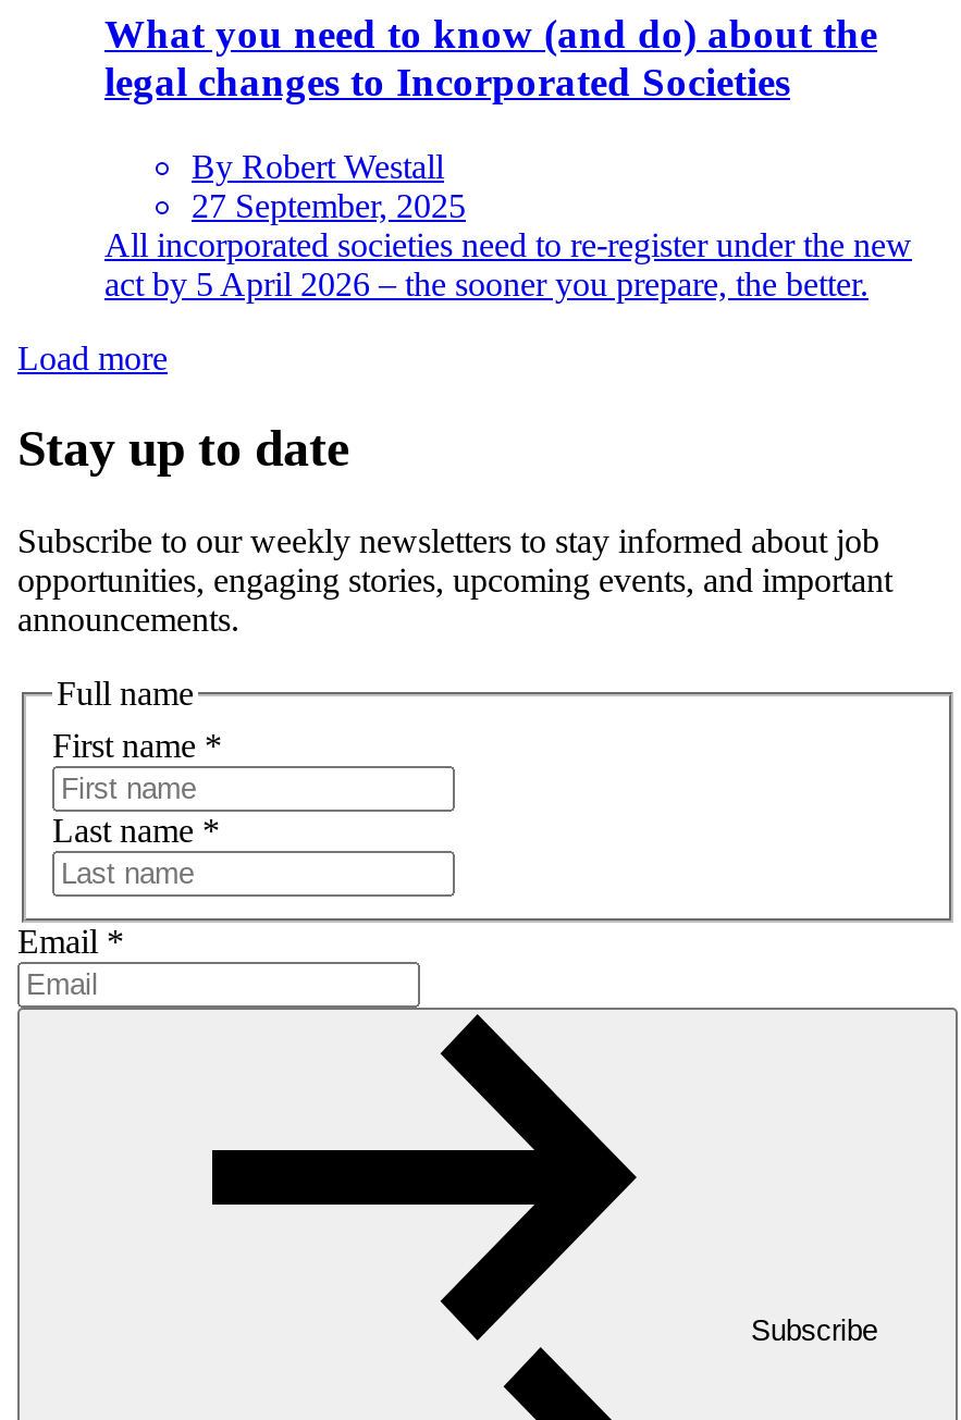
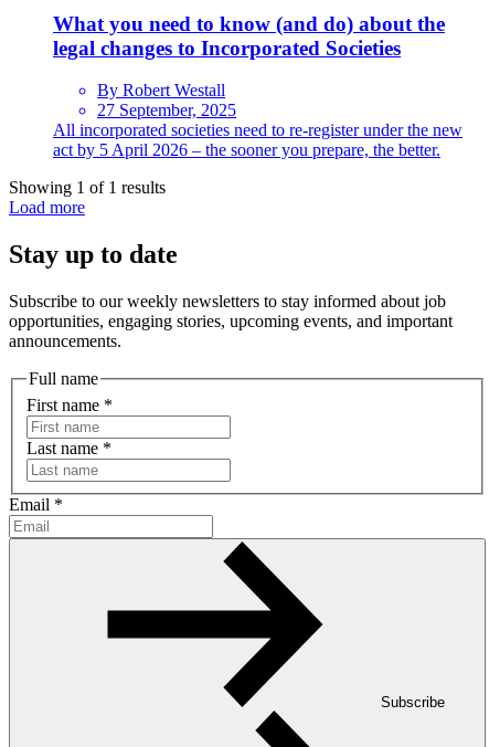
none -> [9,178,166,197] Showing 1 of 1 results

